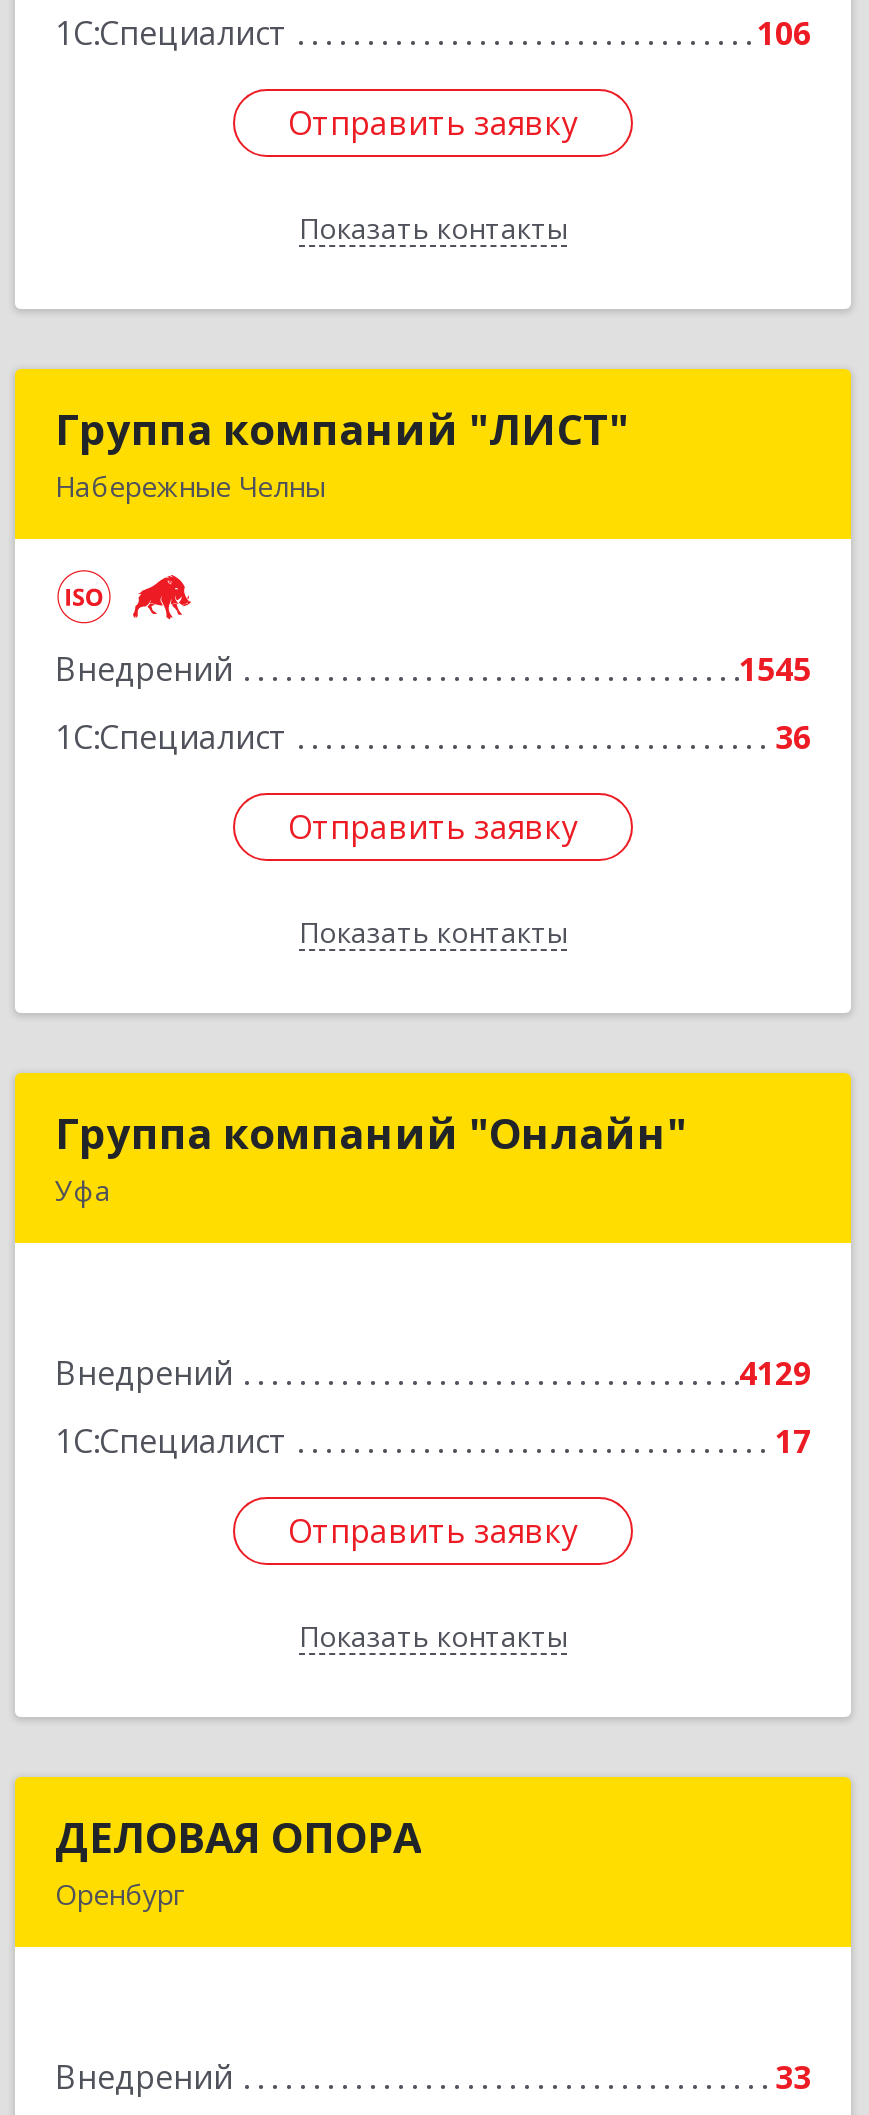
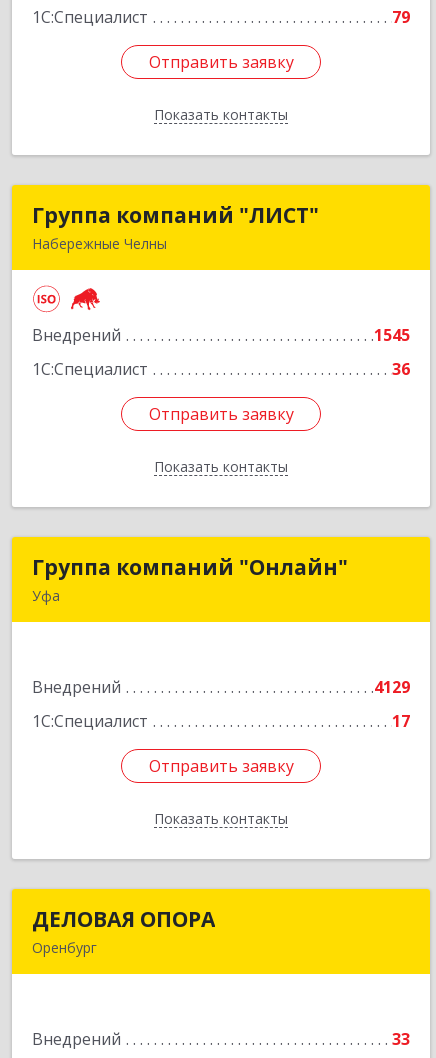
[757,11,811,55] 106 -> [392,6,410,28] 79

